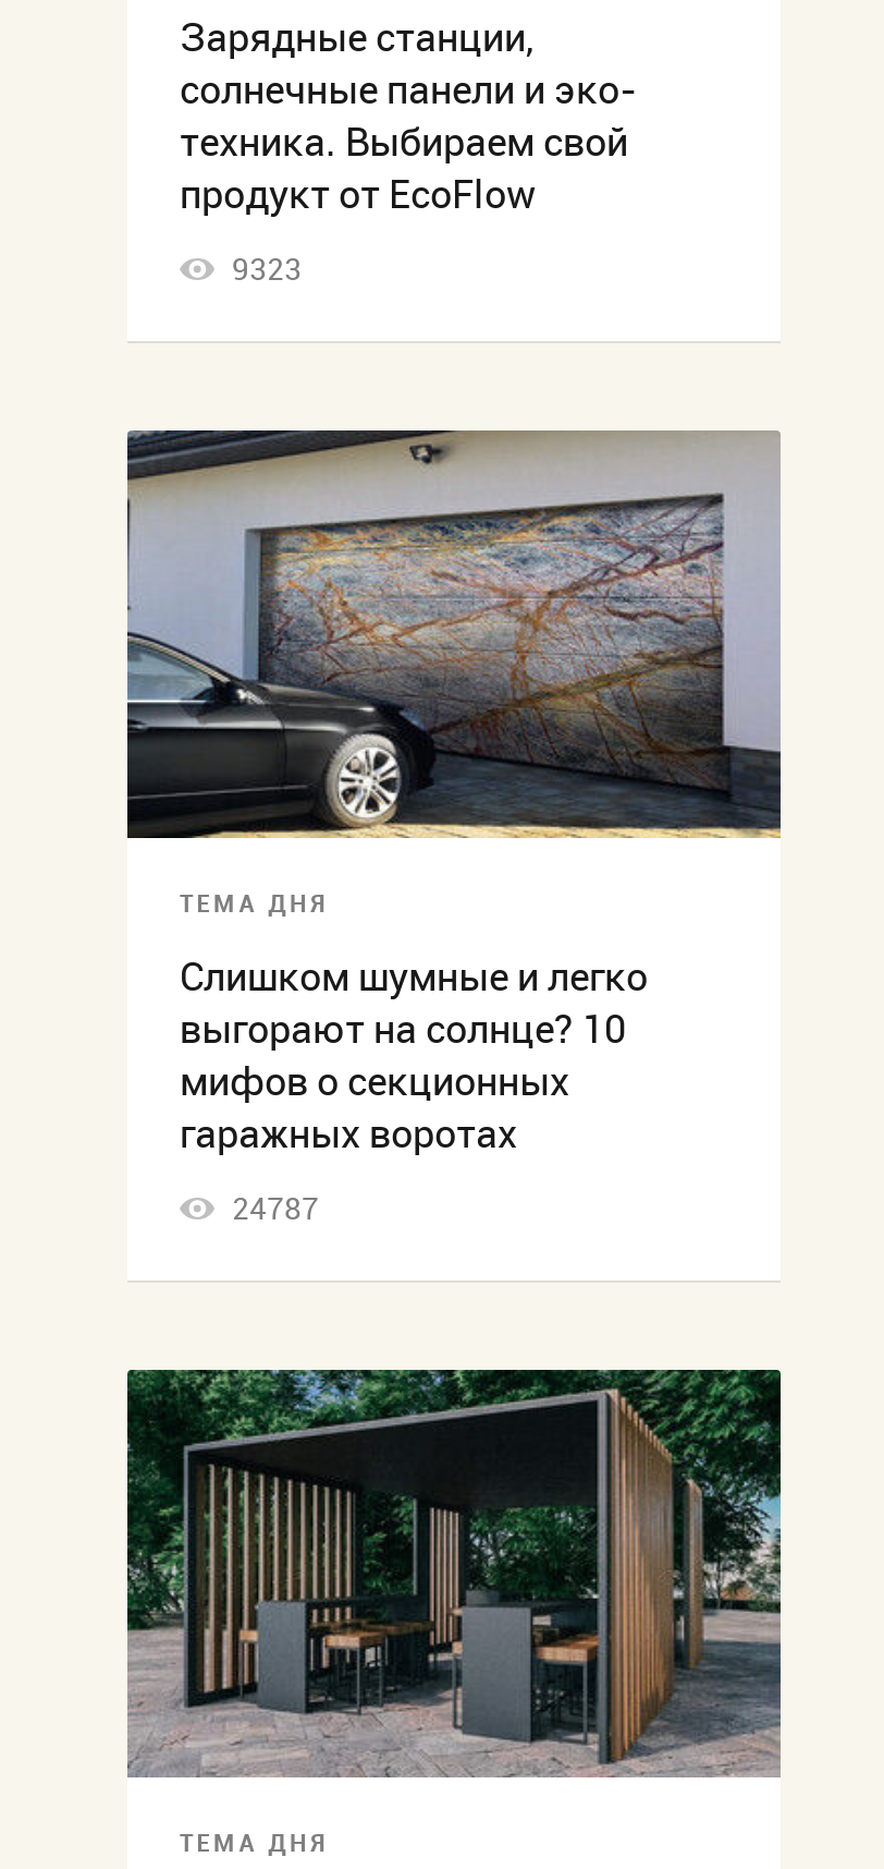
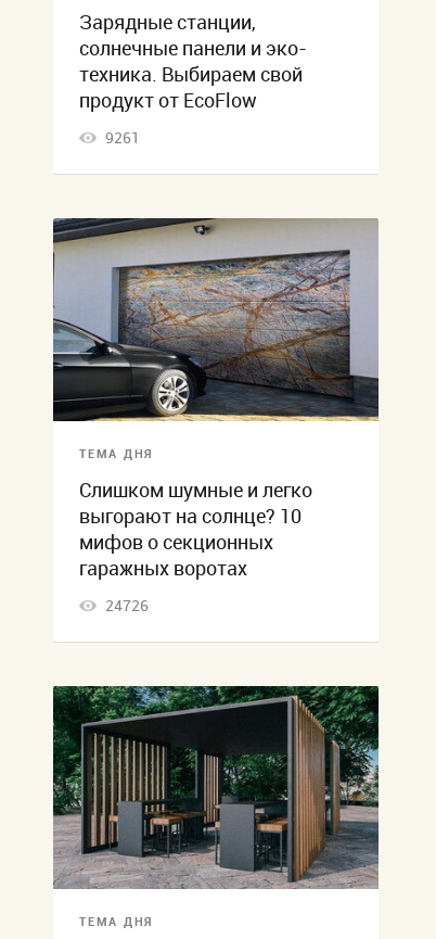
[232,252,302,287] 9323 -> [105,129,140,147] 9261
[232,1191,319,1226] 24787 -> [105,597,149,614] 24726

